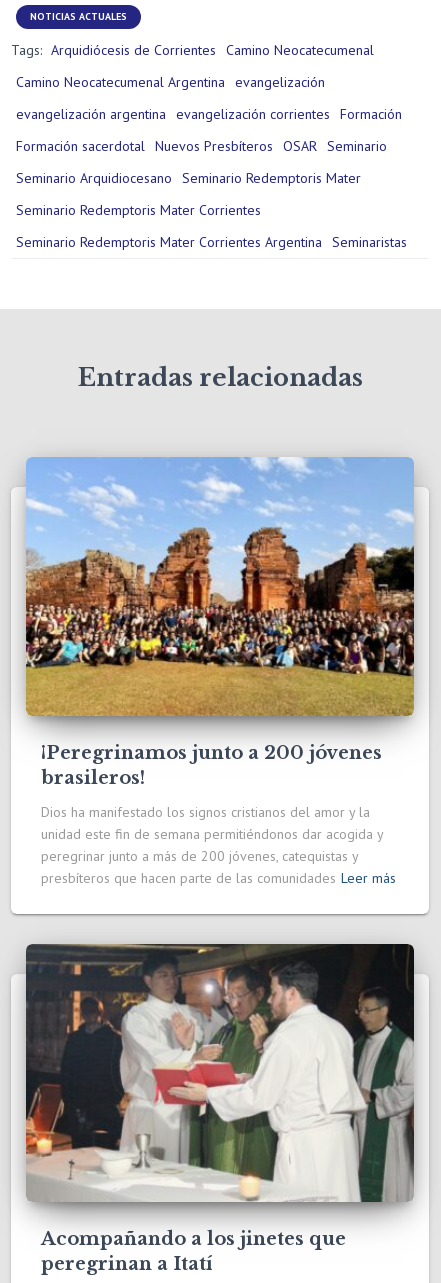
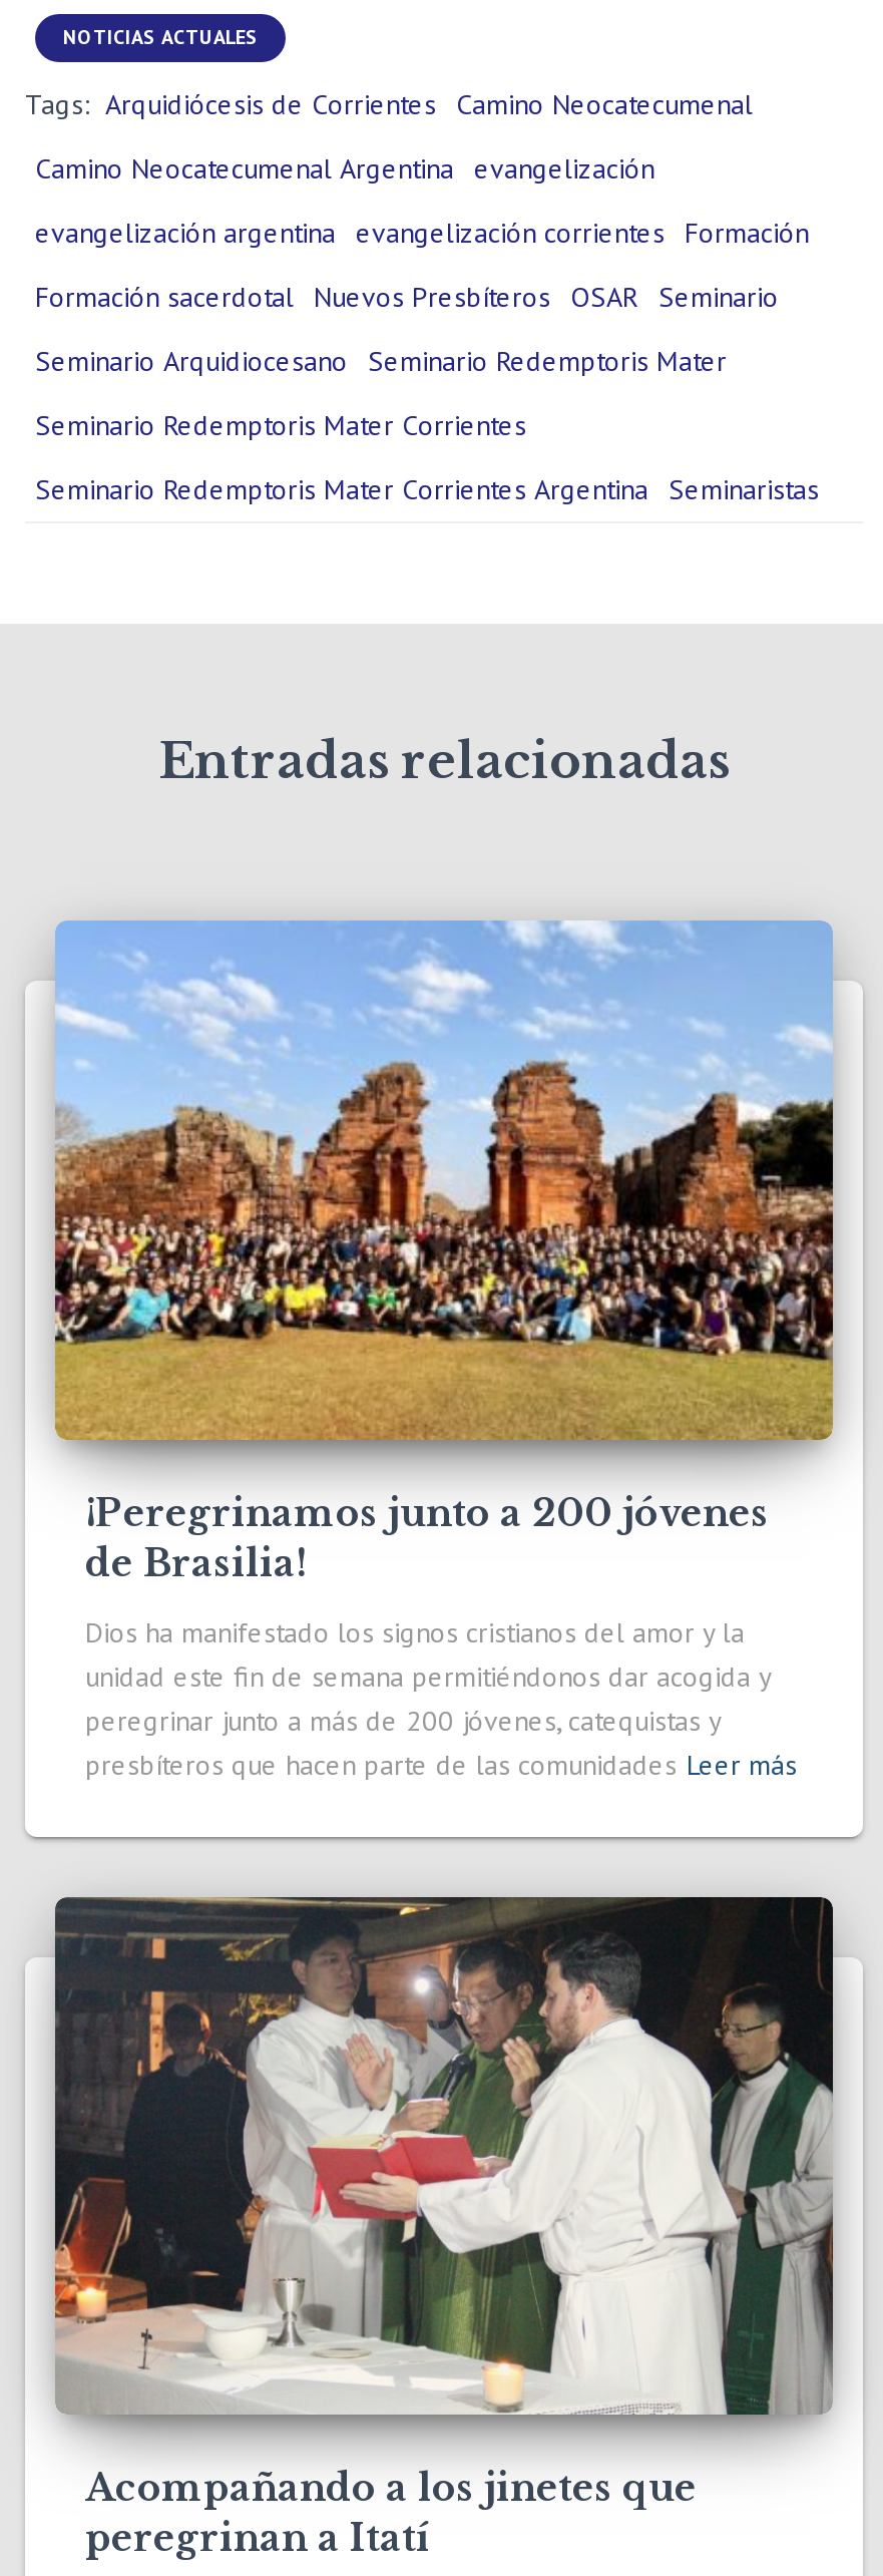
[41,767,145,789] brasileros! -> [85,1542,306,1586] de Brasilia!

